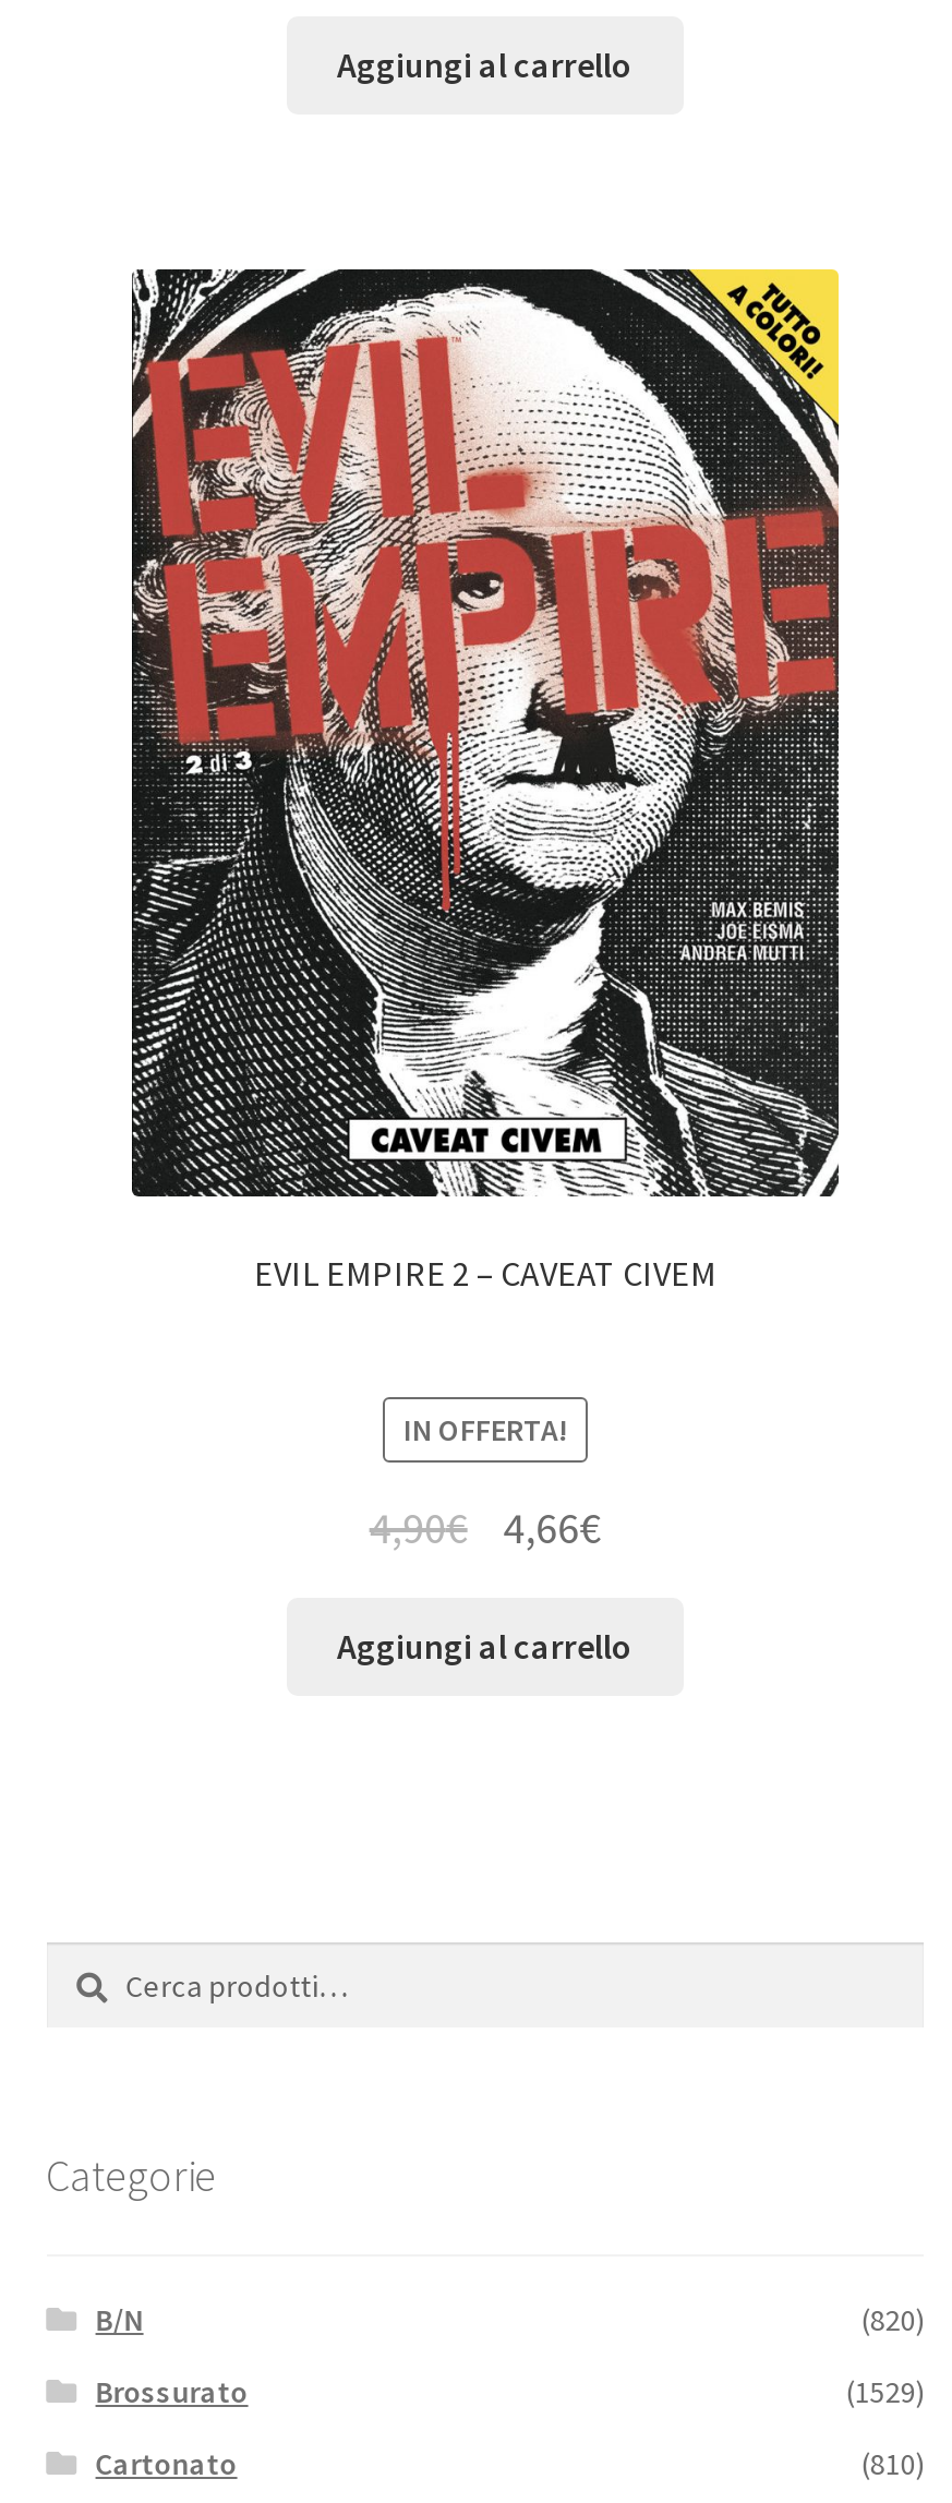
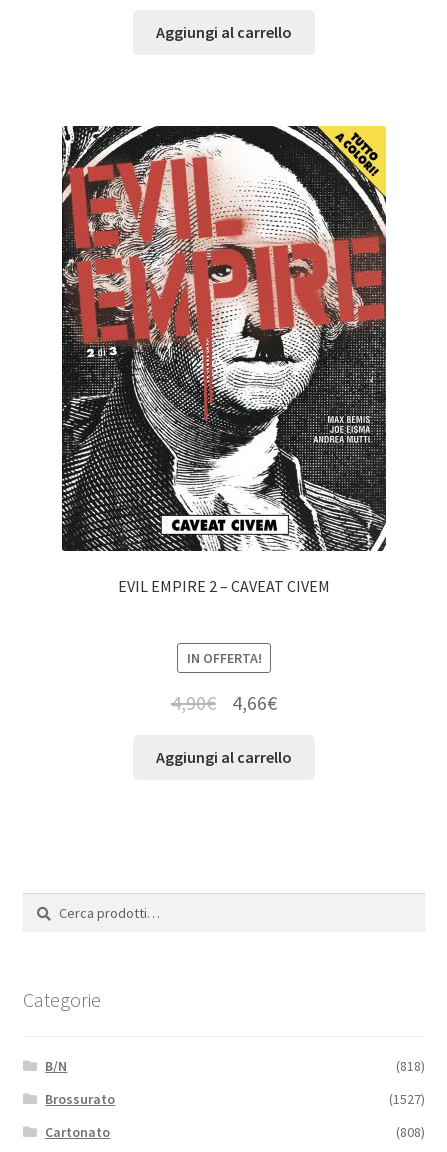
[861,2299,925,2339] (820) -> [396,1057,425,1075] (818)
[846,2371,925,2411] (1529) -> [389,1090,425,1108] (1527)
[861,2443,925,2482] (810) -> [396,1123,425,1141] (808)

